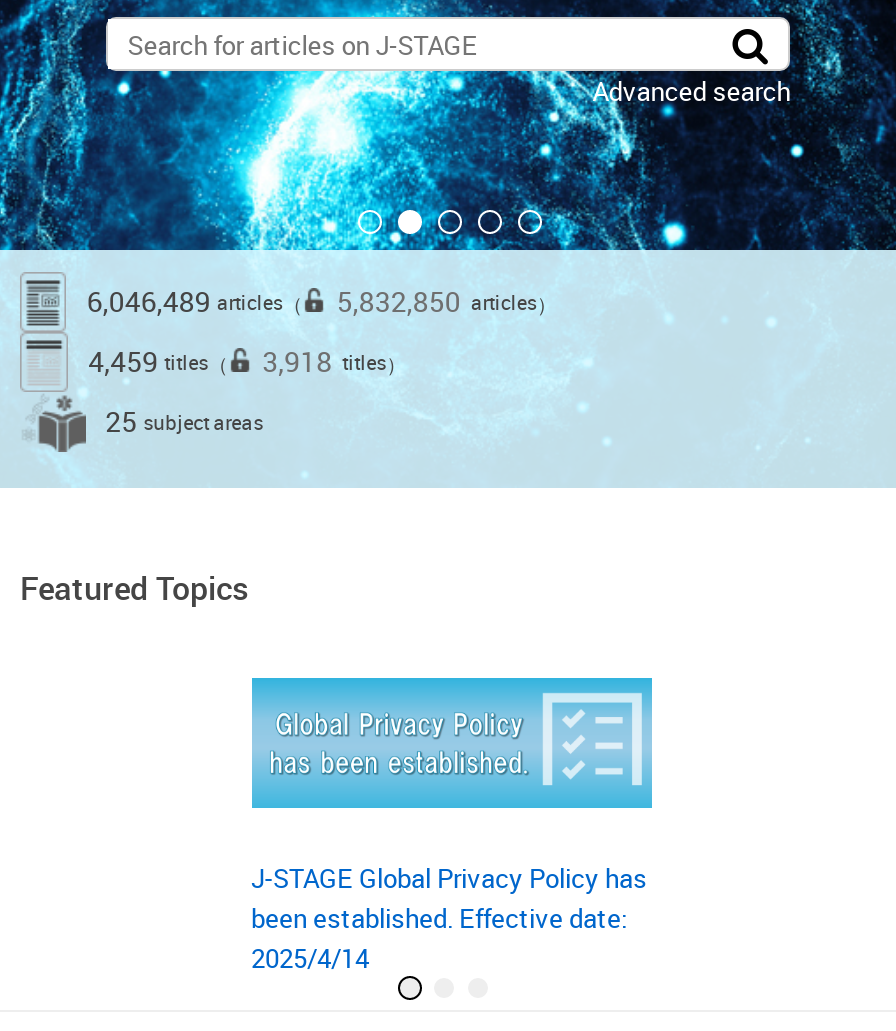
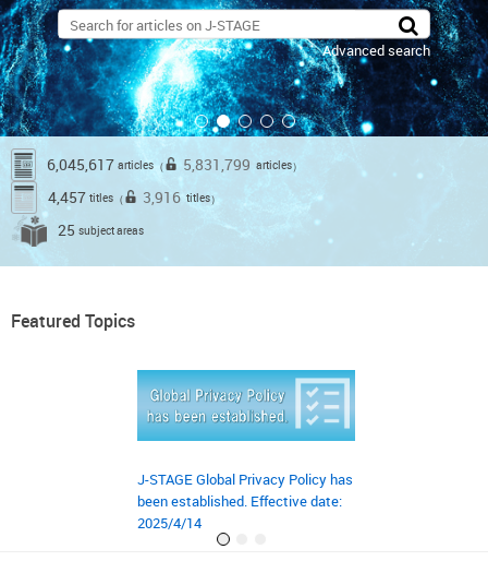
[87,282,303,320] 6,046,489 articles（ -> [47,154,165,175] 6,045,617 articles（
[337,282,557,320] 5,832,850 articles） -> [183,154,303,175] 5,831,799 articles）
[88,342,228,380] 4,459 titles（ -> [48,187,124,207] 4,457 titles（
[262,342,406,380] 3,918 titles） -> [143,187,221,207] 3,916 titles）

